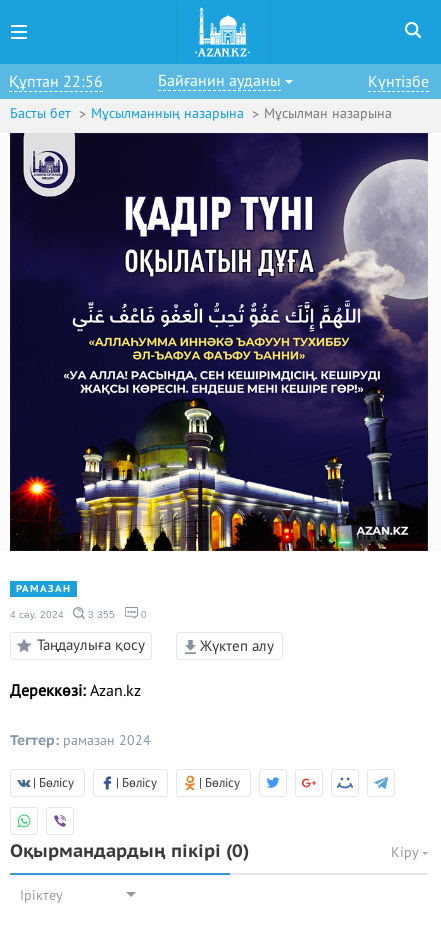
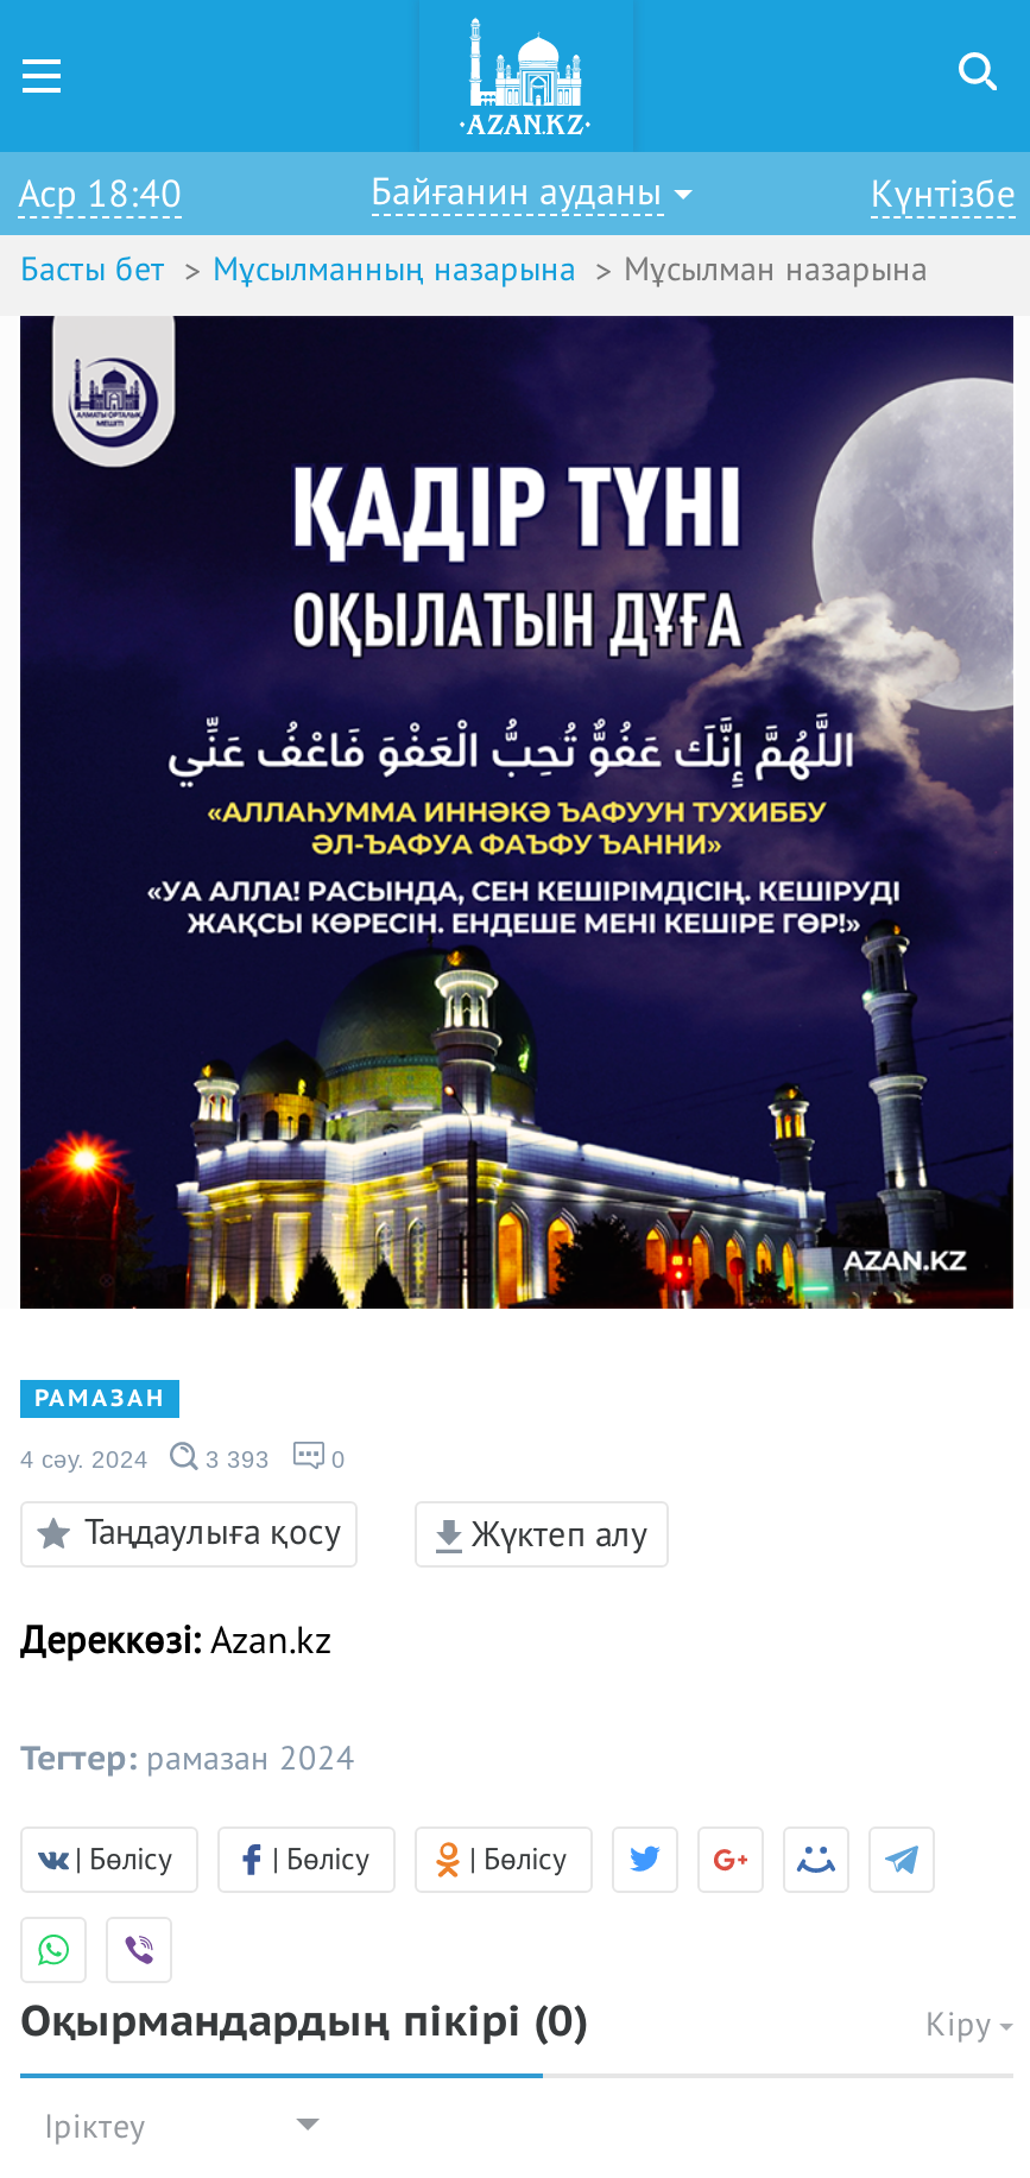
[9,73,103,91] Құптан 22:56 -> [18,173,182,216] Аср 18:40
[10,609,115,620] 4 сәу. 2024 3 355 -> [20,1446,270,1473] 4 сәу. 2024 3 393

